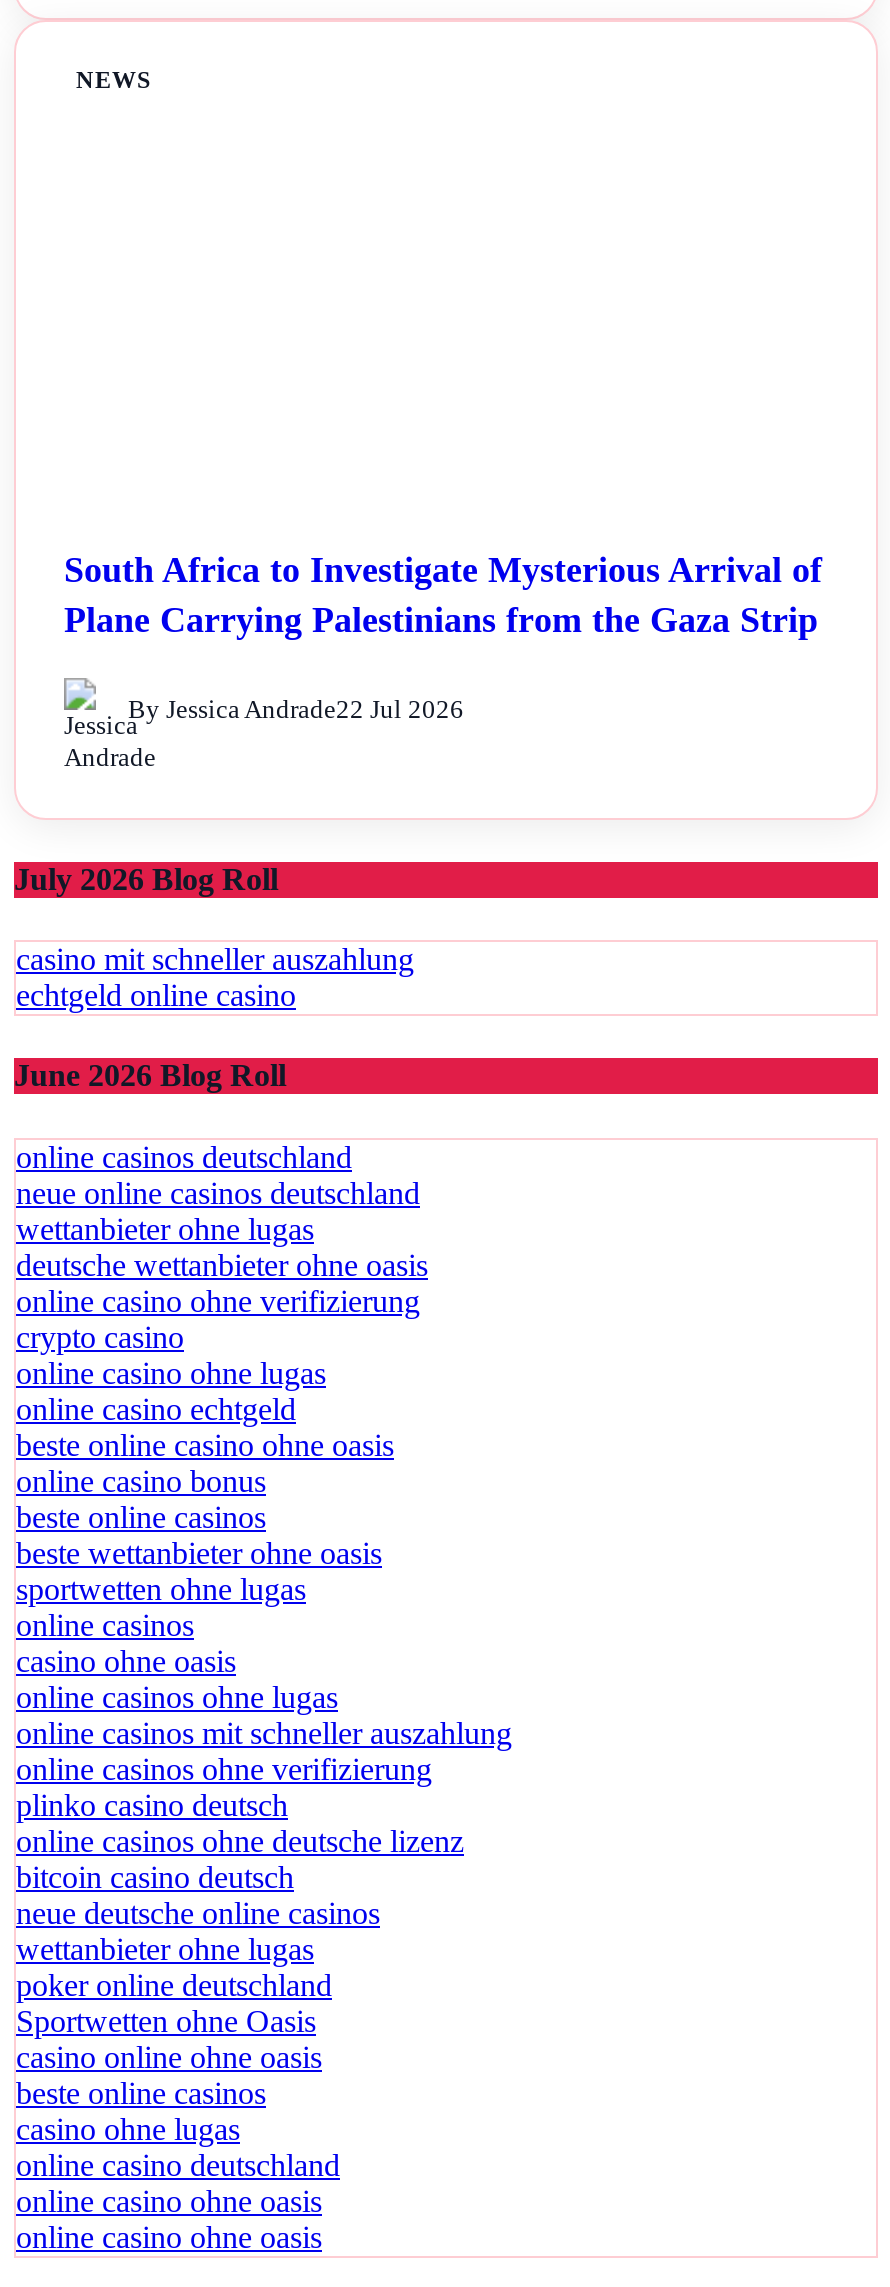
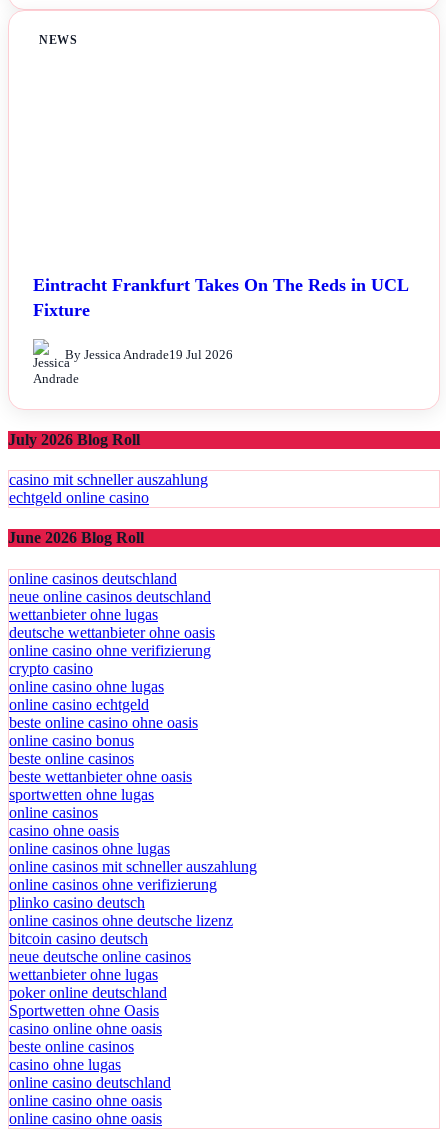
[64,549,822,639] South Africa to Investigate Mysterious Arrival of | Plane Carrying Palestinians from the Gaza Strip -> [33,274,408,319] Eintracht Frankfurt Takes On The Reds in UCL | Fixture
[128,693,464,723] By Jessica Andrade22 Jul 2026 -> [65,346,233,361] By Jessica Andrade19 Jul 2026

